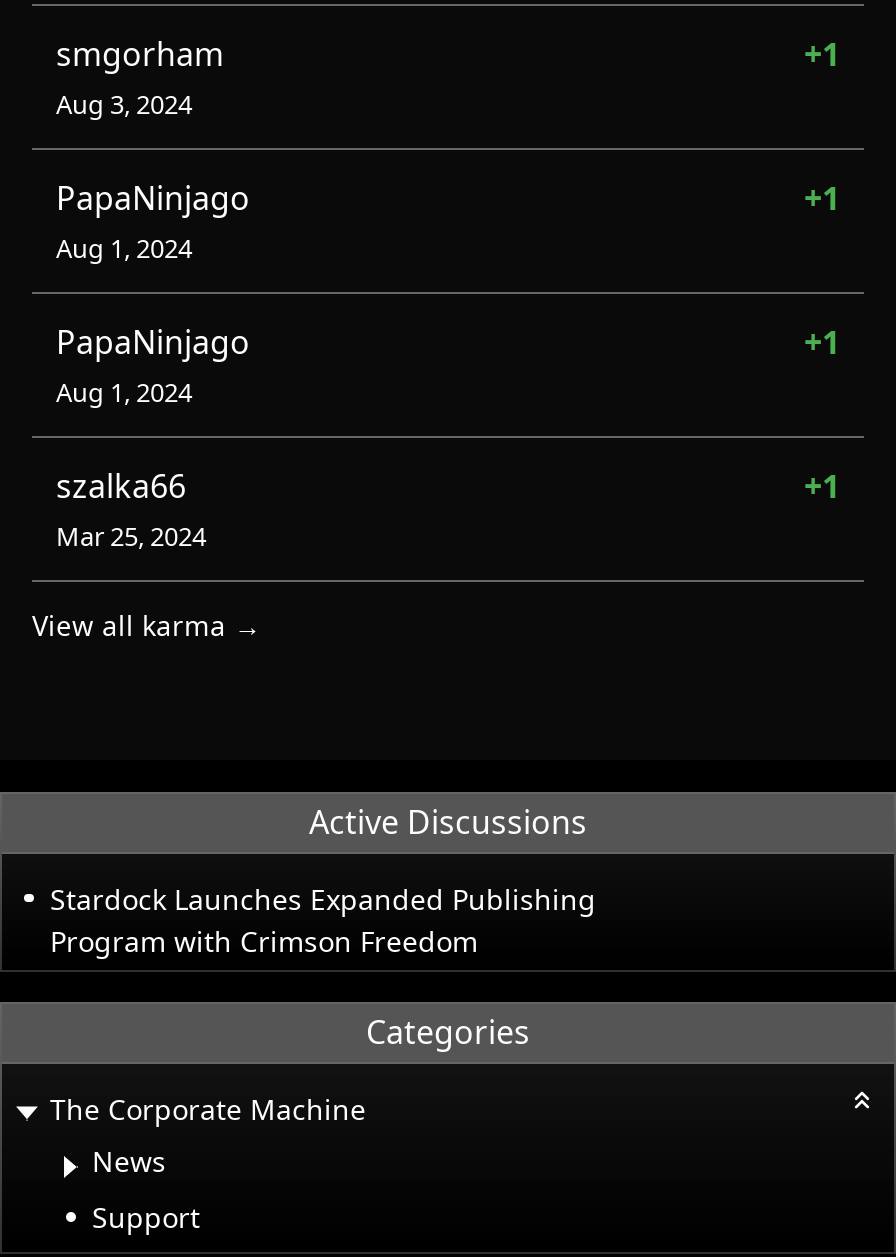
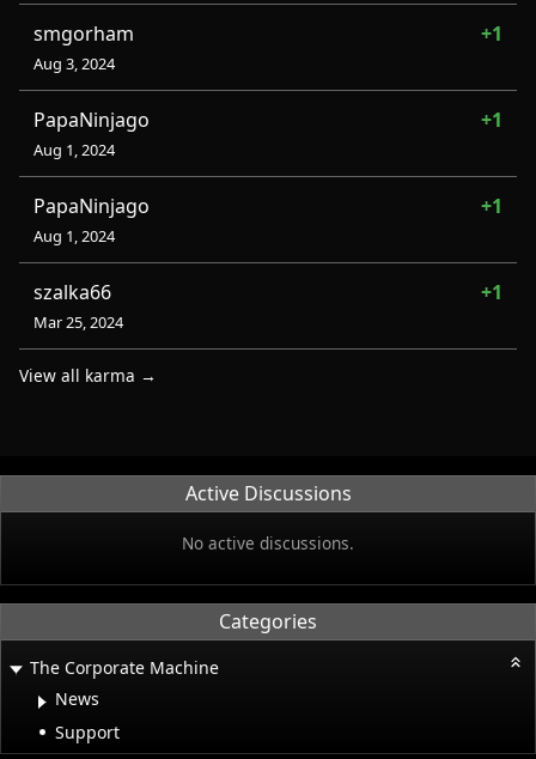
[50,879,596,959] Stardock Launches Expanded Publishing | Program with Crimson Freedom -> [182,531,354,554] No active discussions.

